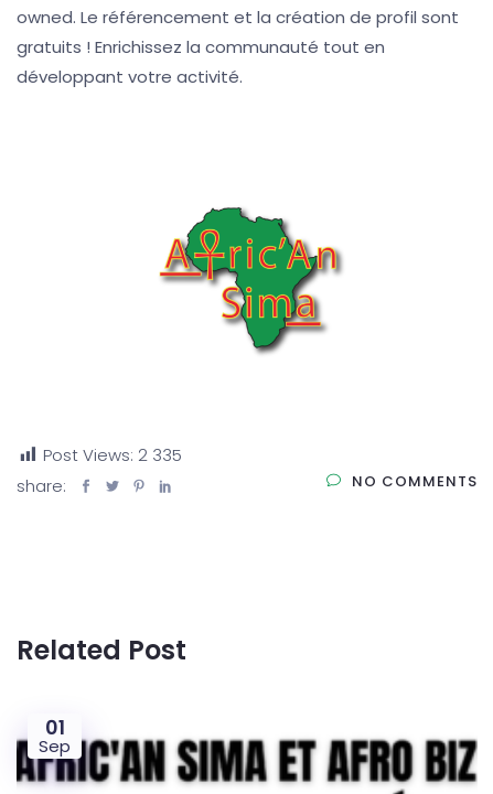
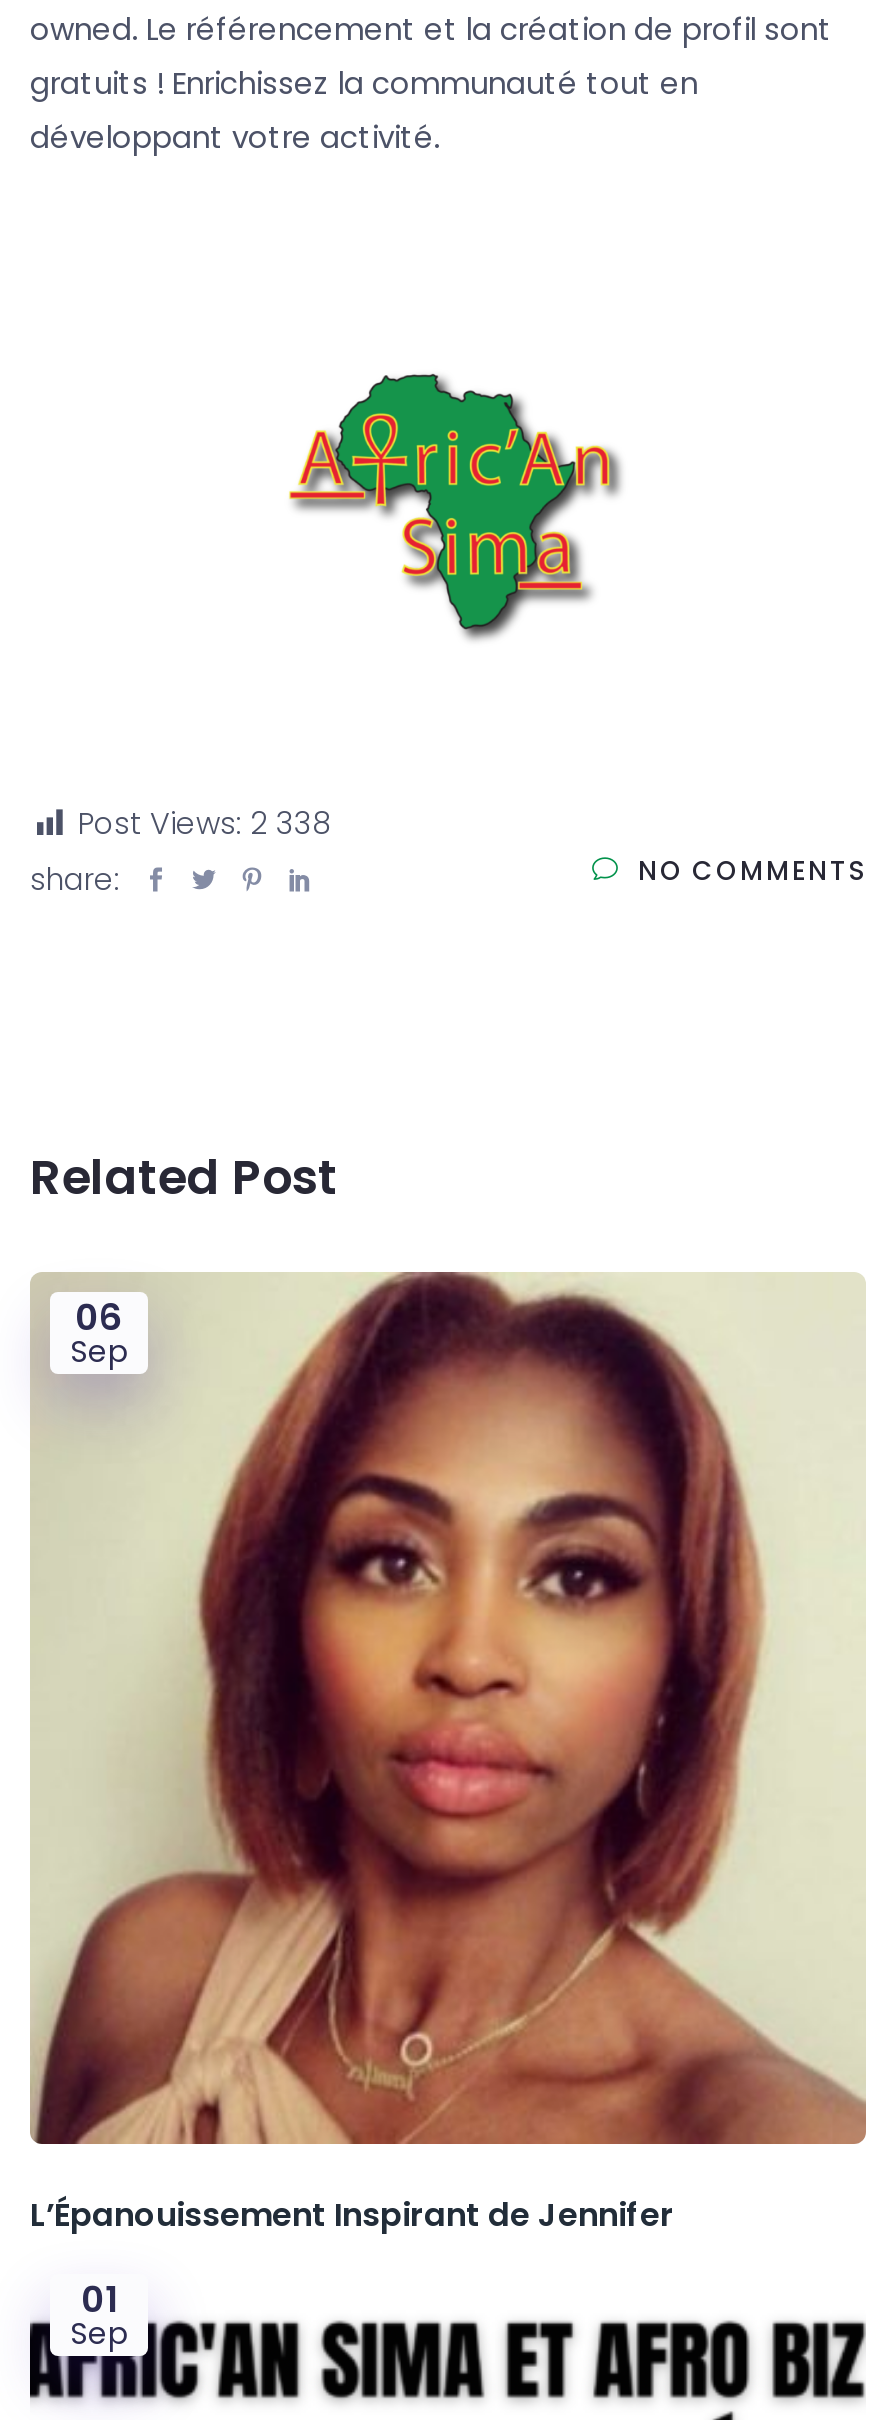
[43,444,182,467] Post Views: 2 335 -> [78,803,332,845] Post Views: 2 338
none -> [28,1269,868,2145] [image] | 06 | Sep
none -> [30,2193,674,2239] L’Épanouissement Inspirant de Jennifer

